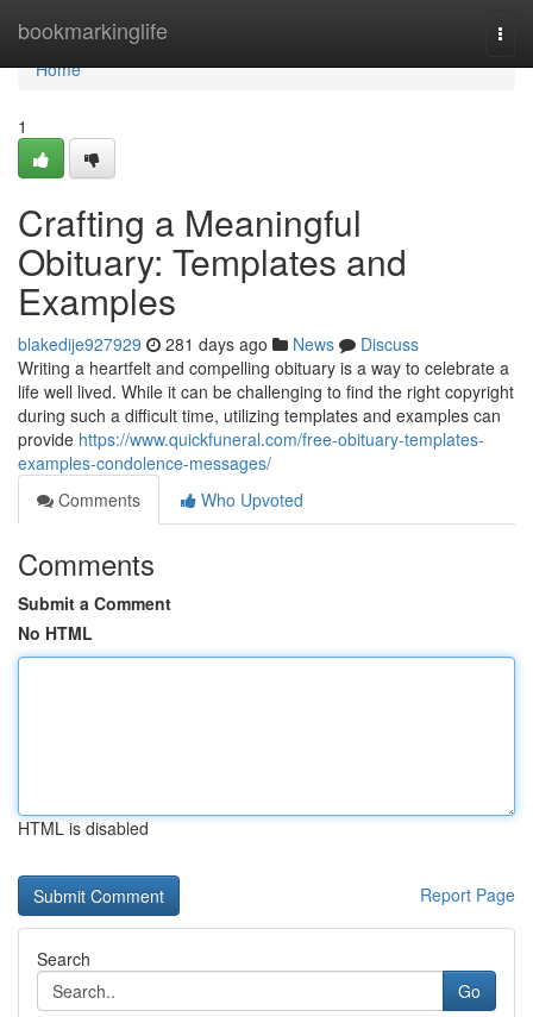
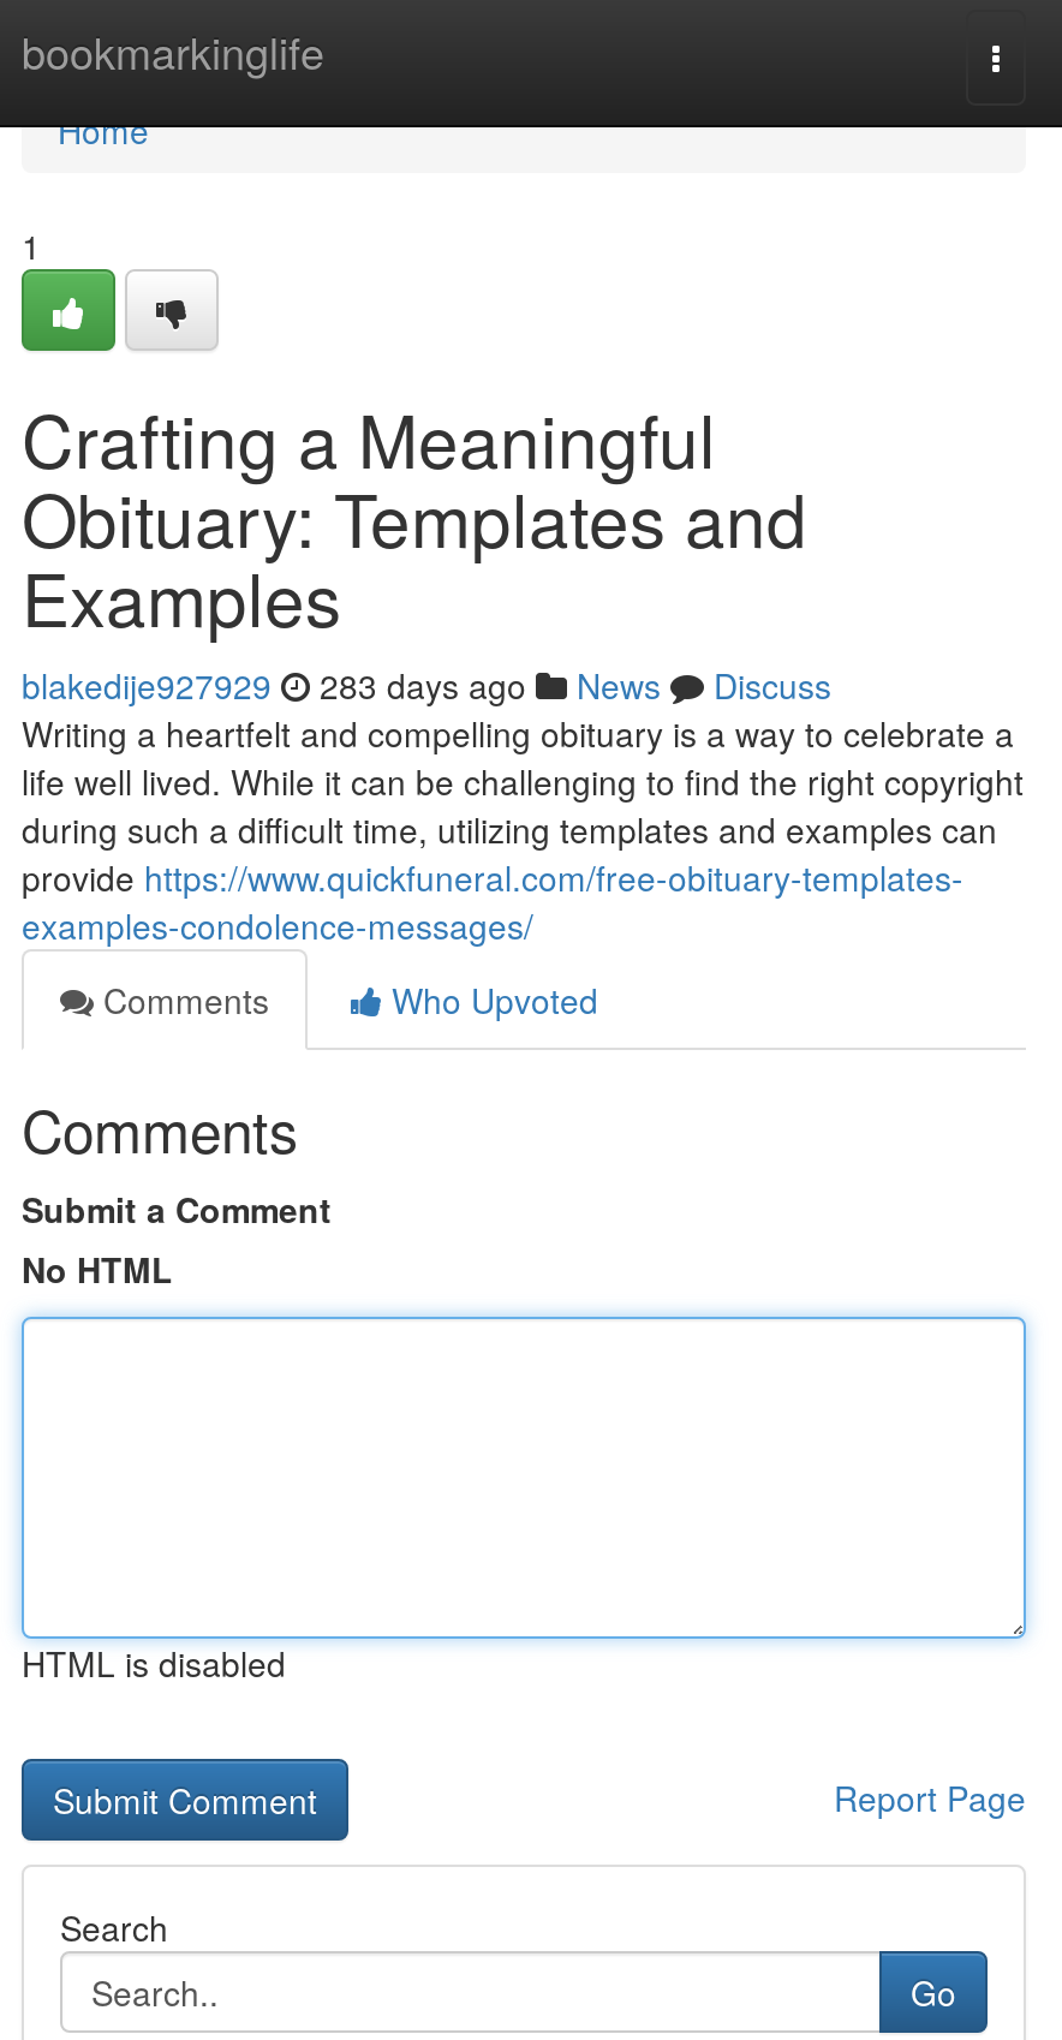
[18,332,419,356] blakedije927929 281 days ago News Discuss -> [22,661,831,709] blakedije927929 283 days ago News Discuss

